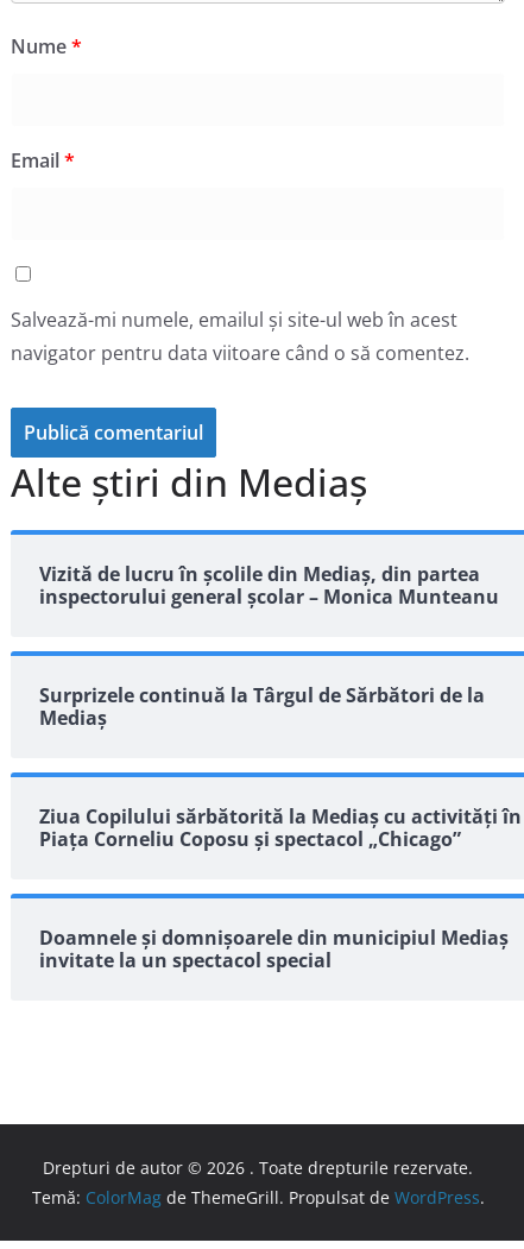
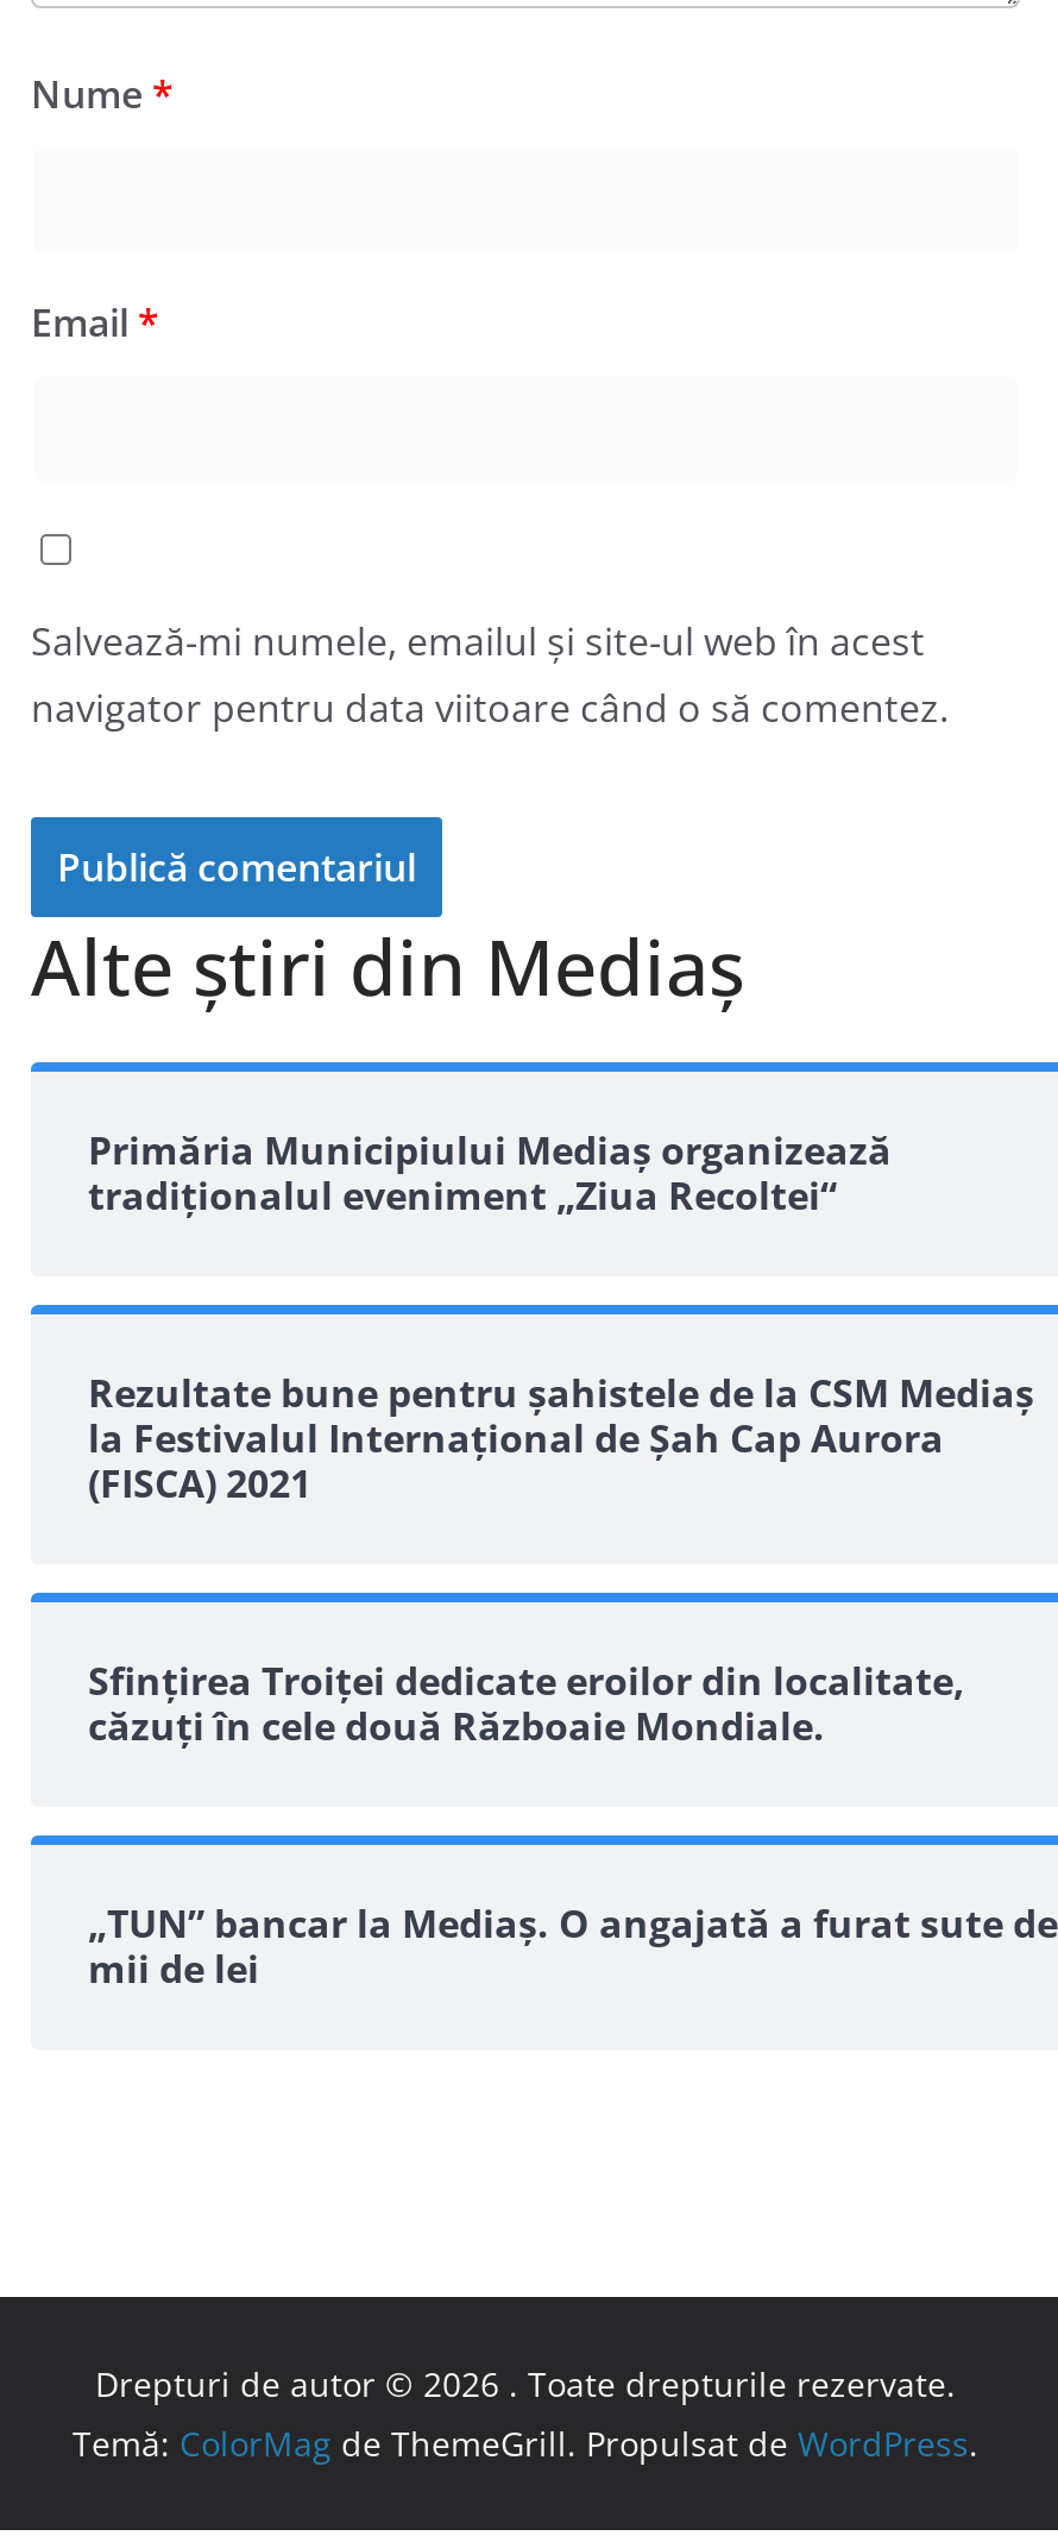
[39,561,499,610] Vizită de lucru în școlile din Mediaș, din partea | inspectorului general școlar – Monica Munteanu -> [88,1124,892,1221] Primăria Municipiului Mediaș organizează | tradiționalul eveniment „Ziua Recoltei“
[39,683,485,731] Surprizele continuă la Târgul de Sărbători de la | Mediaș -> [88,1367,1034,1509] Rezultate bune pentru șahistele de la CSM Mediaș | la Festivalul Internațional de Șah Cap Aurora | (FISCA) 2021
[39,804,522,853] Ziua Copilului sărbătorită la Mediaș cu activități în | Piața Corneliu Coposu și spectacol „Chicago” -> [88,1654,965,1752] Sfințirea Troiței dedicate eroilor din localitate, | căzuți în cele două Războaie Mondiale.
[39,925,509,974] Doamnele și domnișoarele din municipiul Mediaș | invitate la un spectacol special -> [88,1897,1058,1995] „TUN” bancar la Mediaș. O angajată a furat sute de | mii de lei

